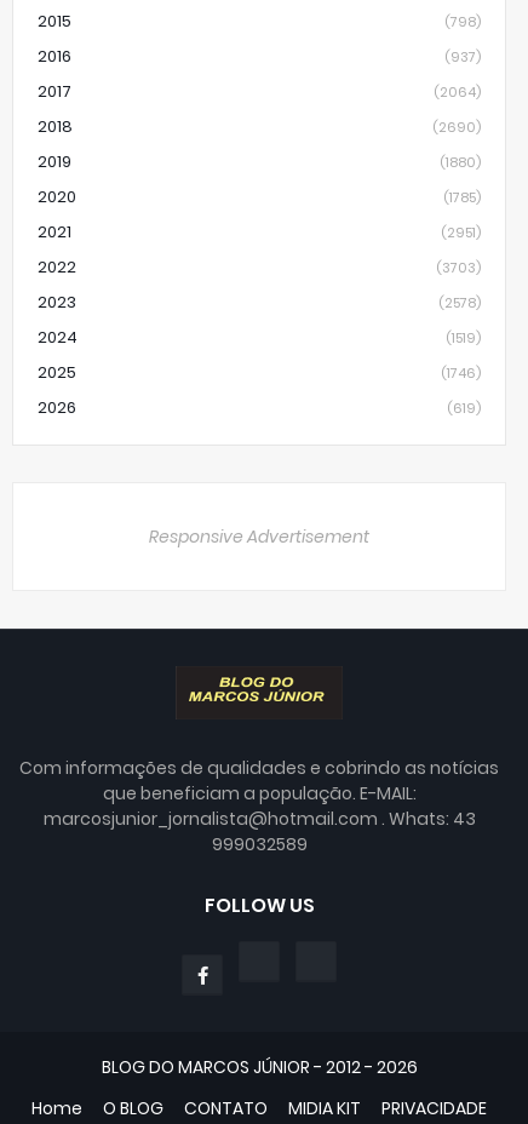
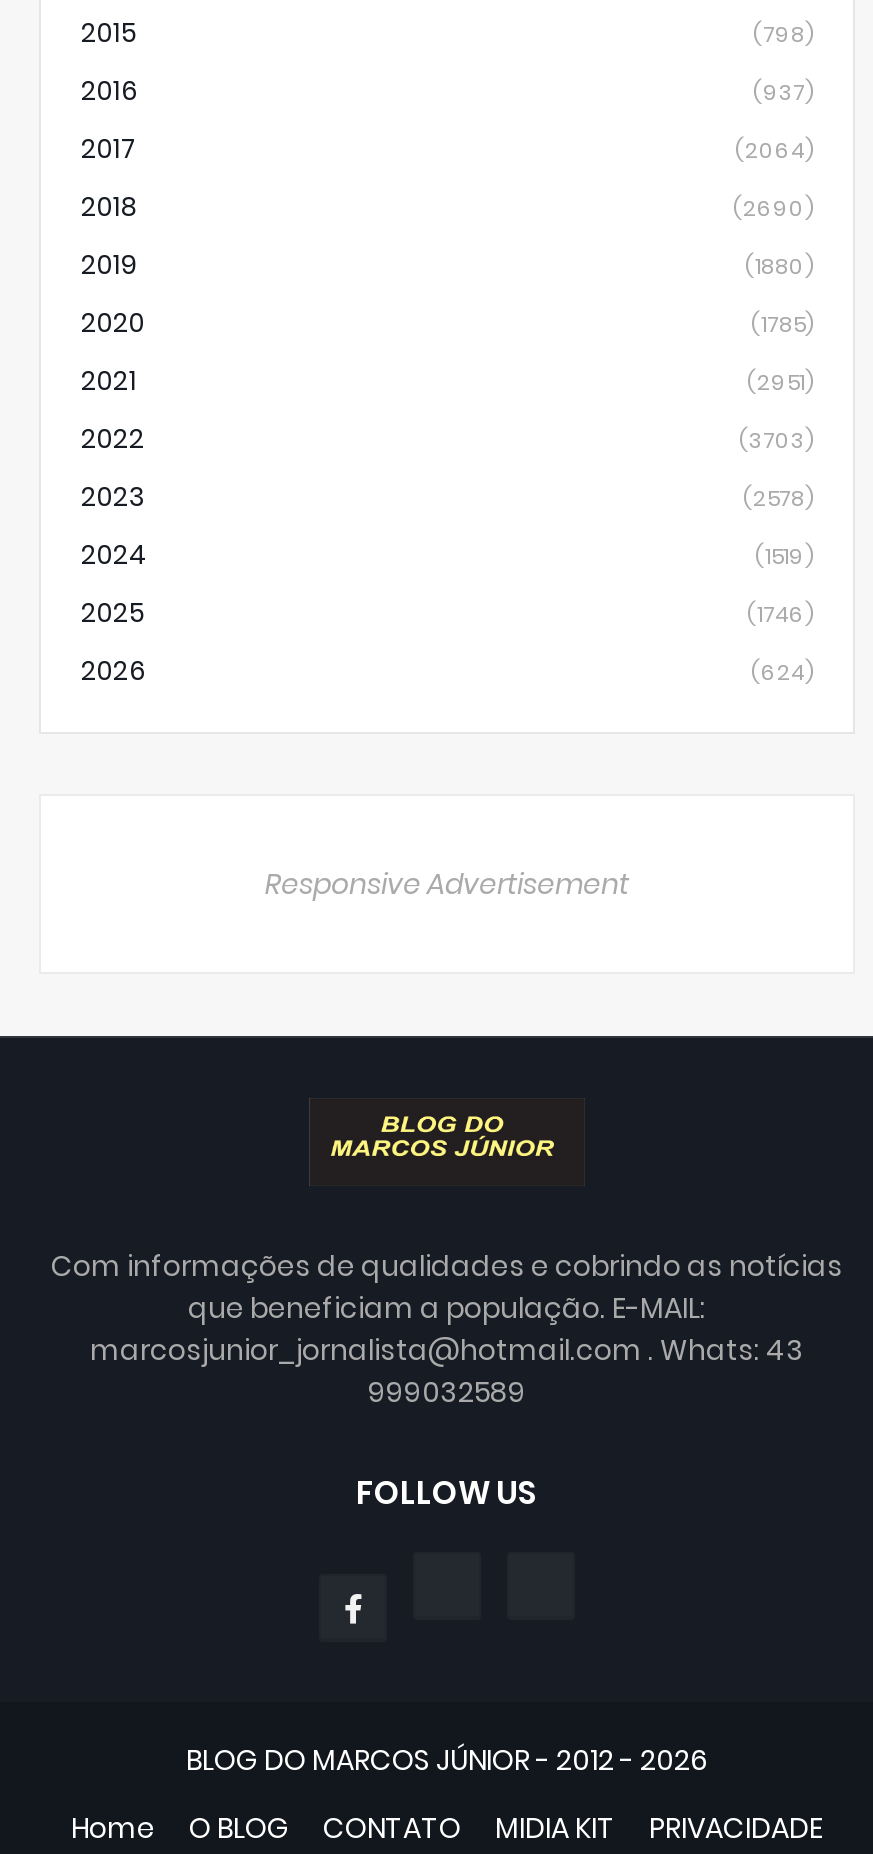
[447,398,481,418] (619) -> [751,656,813,688] (624)

